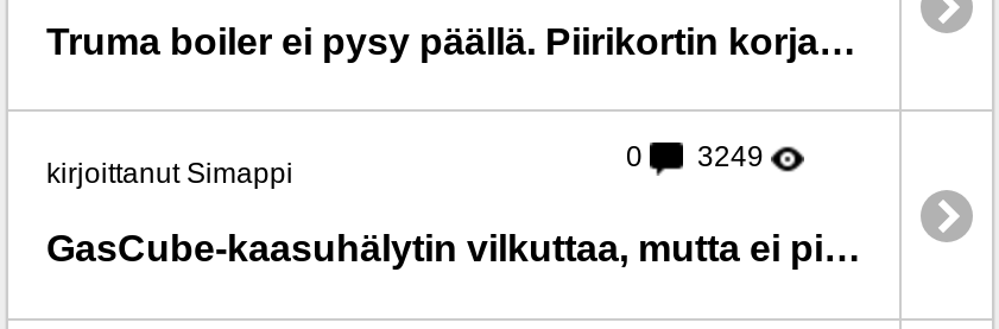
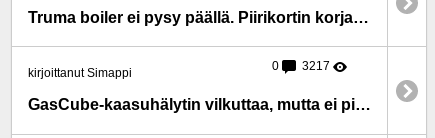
[626,141,771,174] 0 3249 -> [272,59,333,73] 0 3217

